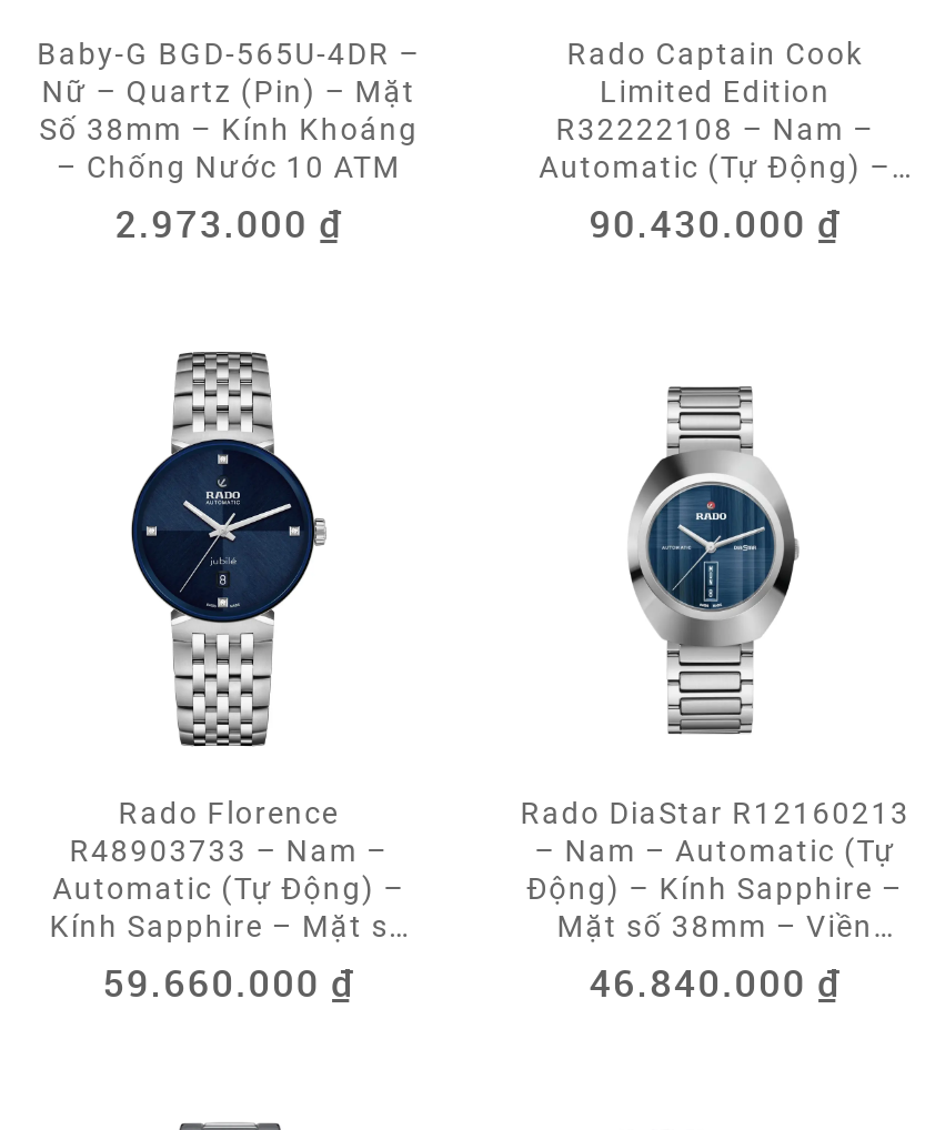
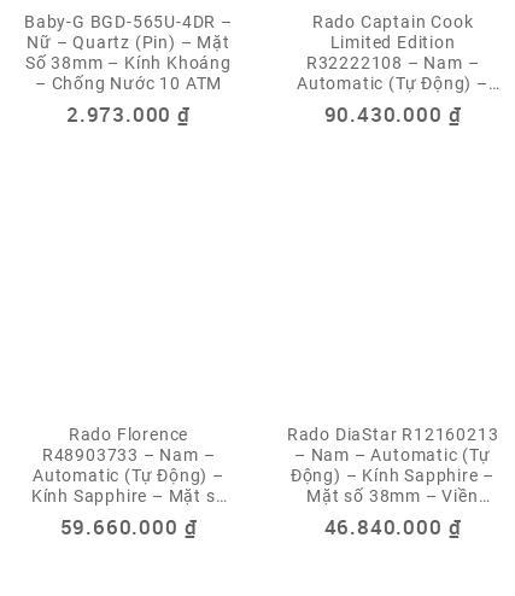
[130,349,328,748] [image] -> none
[627,384,801,737] [image] -> none

